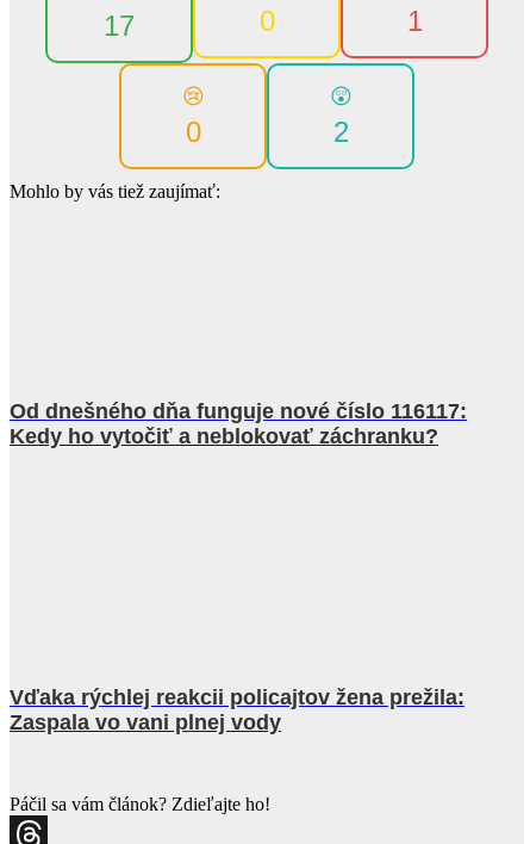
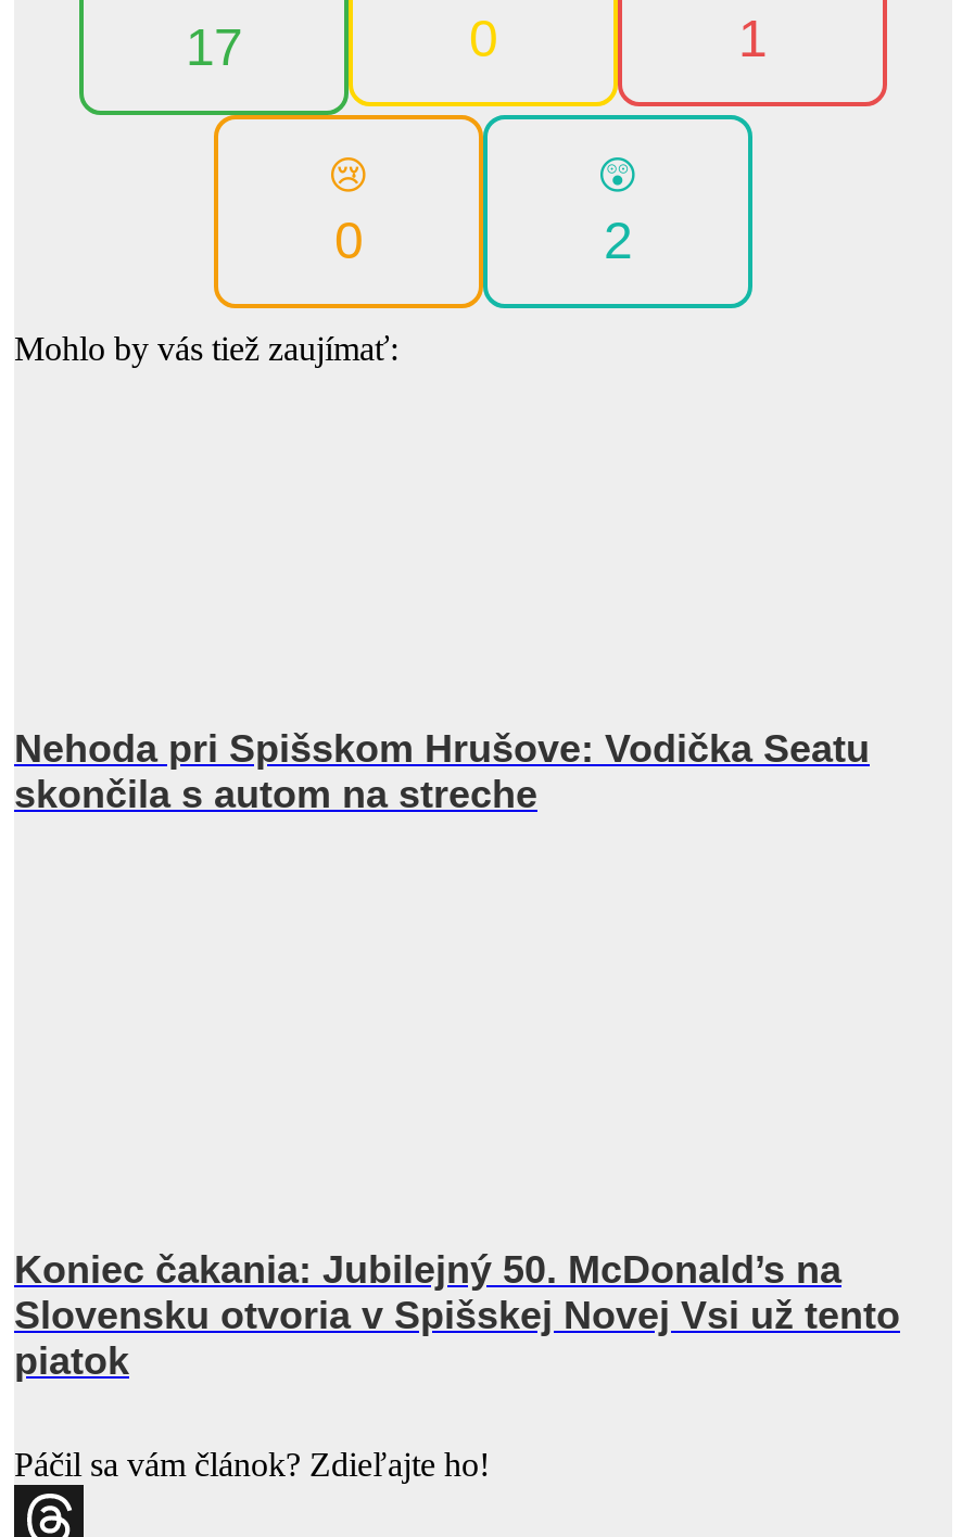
[10,399,467,448] Od dnešného dňa funguje nové číslo 116117: | Kedy ho vytočiť a neblokovať záchranku? -> [14,727,870,816] Nehoda pri Spišskom Hrušove: Vodička Seatu | skončila s autom na streche
[10,685,464,734] Vďaka rýchlej reakcii policajtov žena prežila: | Zaspala vo vani plnej vody -> [14,1248,900,1383] Koniec čakania: Jubilejný 50. McDonald’s na | Slovensku otvoria v Spišskej Novej Vsi už tento | piatok

